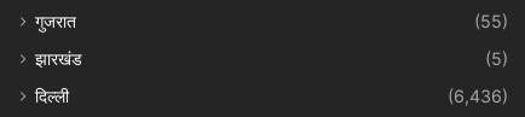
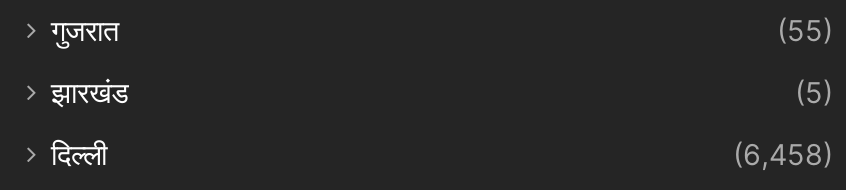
[448,86,508,106] (6,436) -> [733,137,833,171] (6,458)

